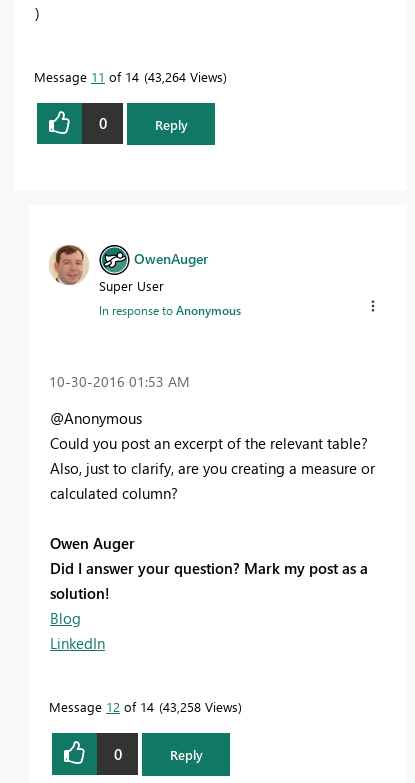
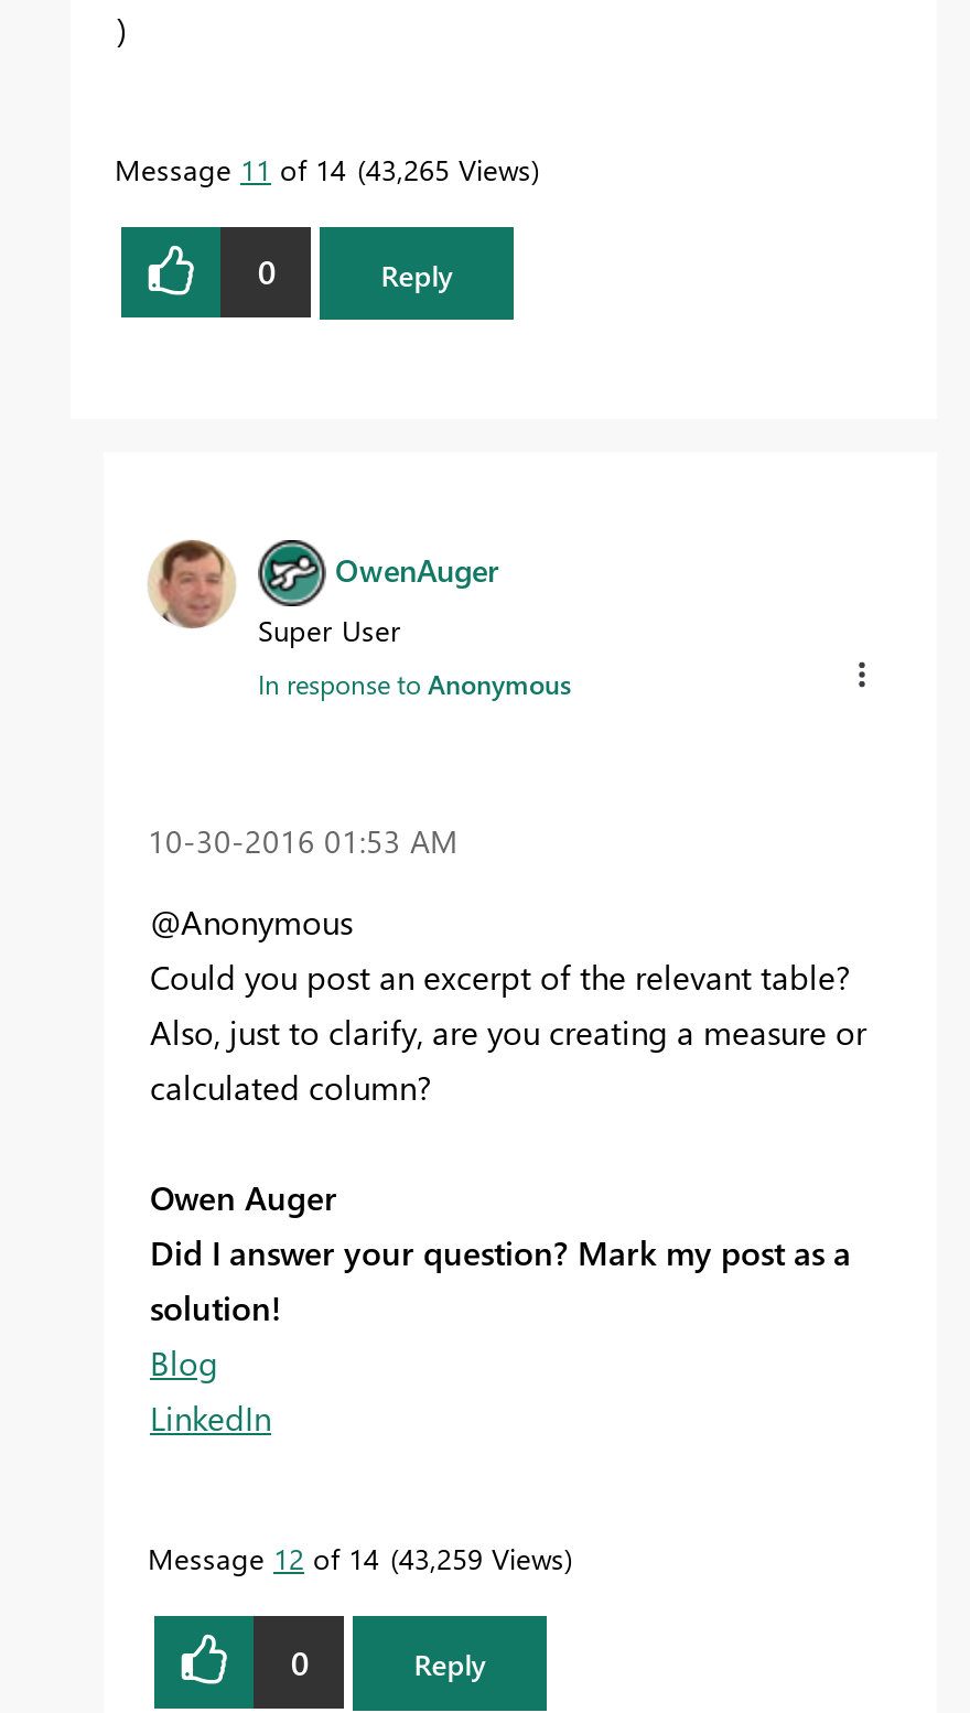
[34,68,223,85] Message 11 of 14 43,264 Views -> [115,150,531,187] Message 11 of 14 43,265 Views
[49,698,238,715] Message 12 of 14 43,258 Views -> [148,1540,564,1577] Message 12 of 14 43,259 Views

